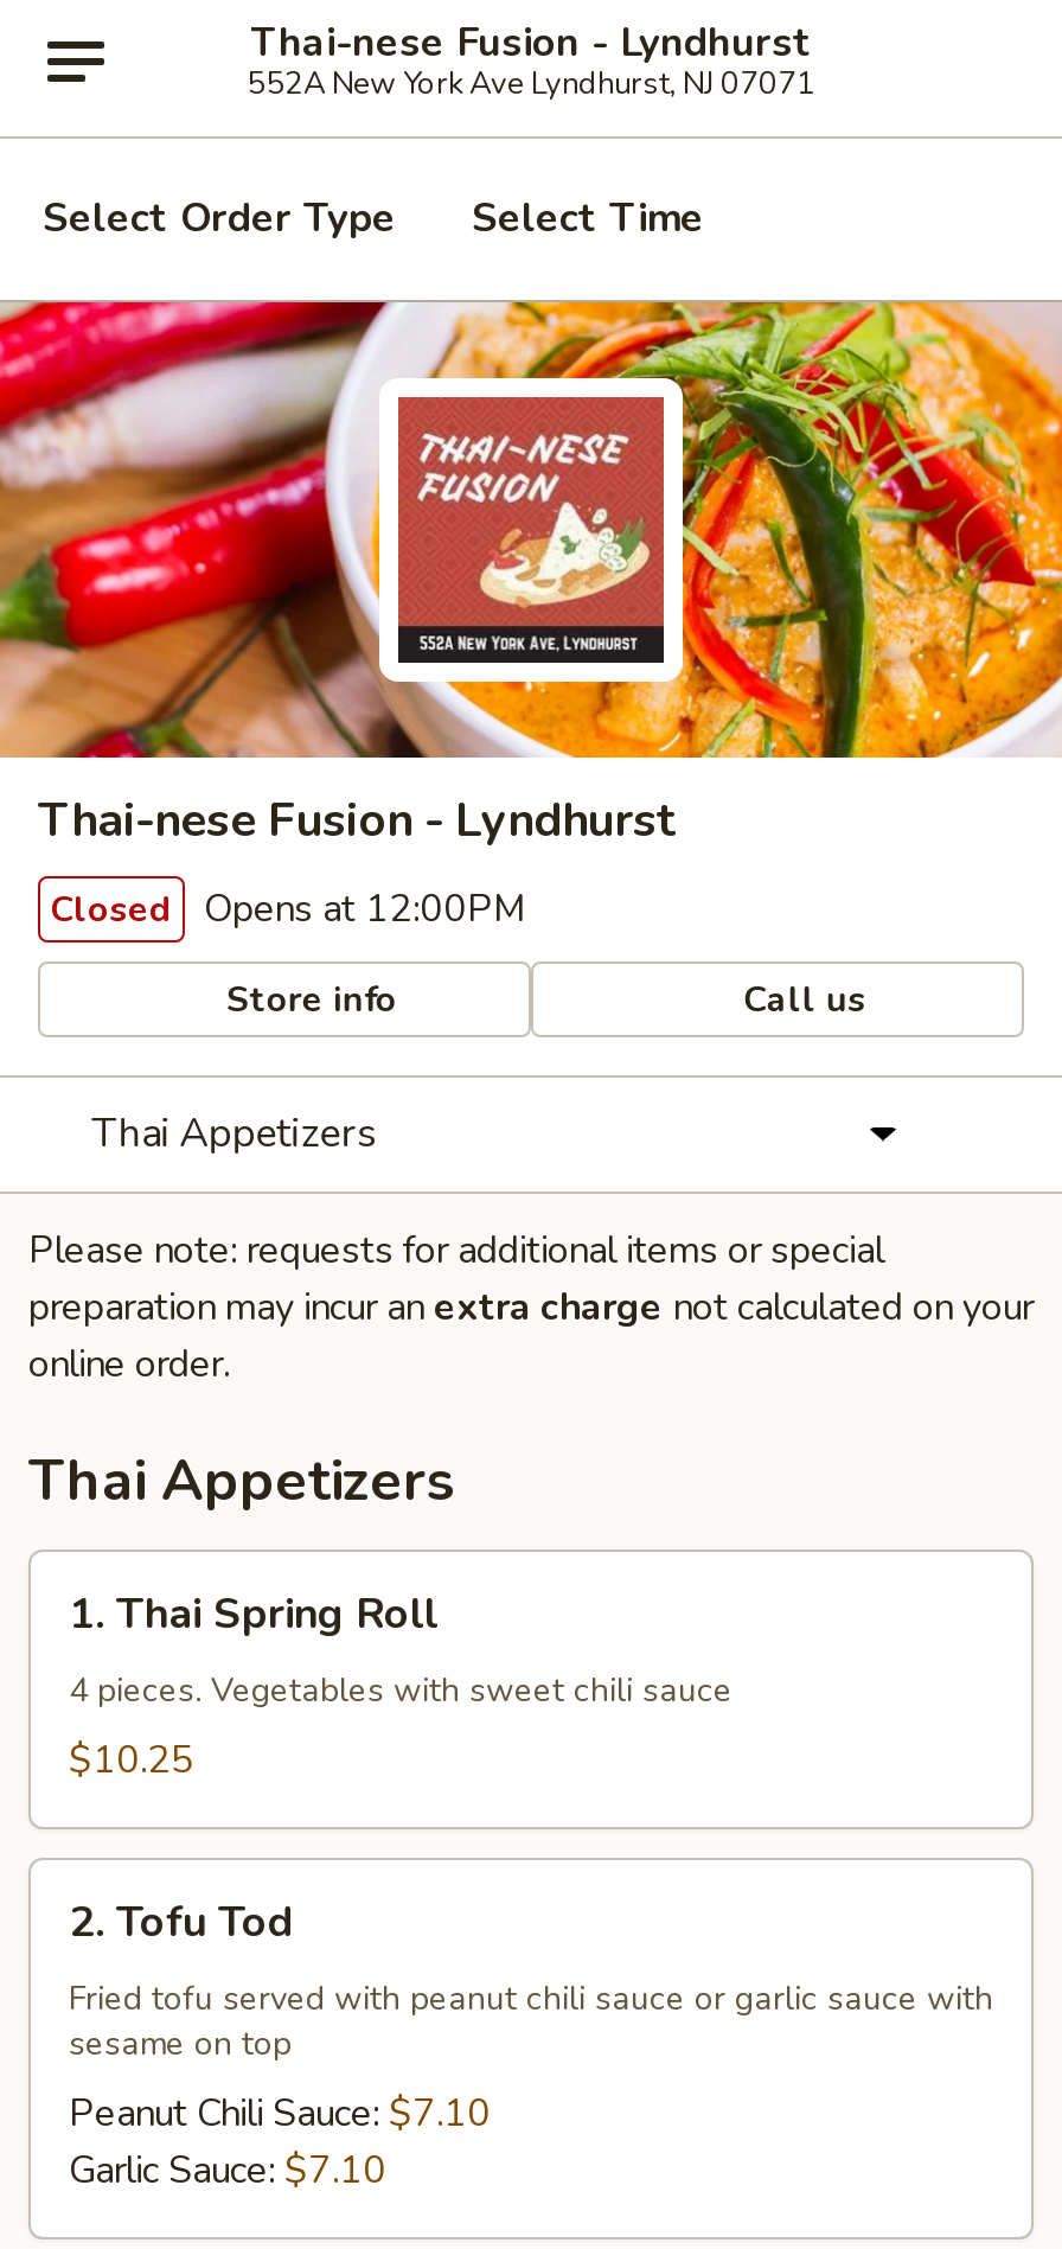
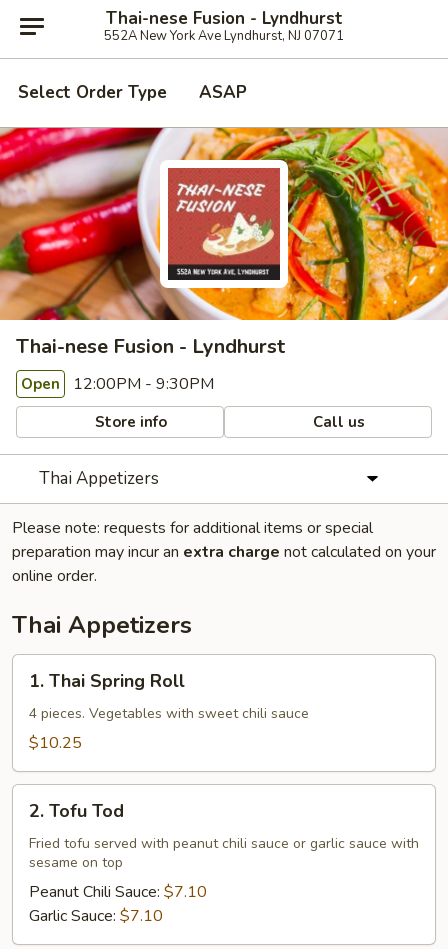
[472,191,704,245] Select Time -> [199,81,247,104] ASAP
[50,883,526,935] Closed Opens at 12:00PM -> [21,373,214,395] Open 12:00PM - 9:30PM

